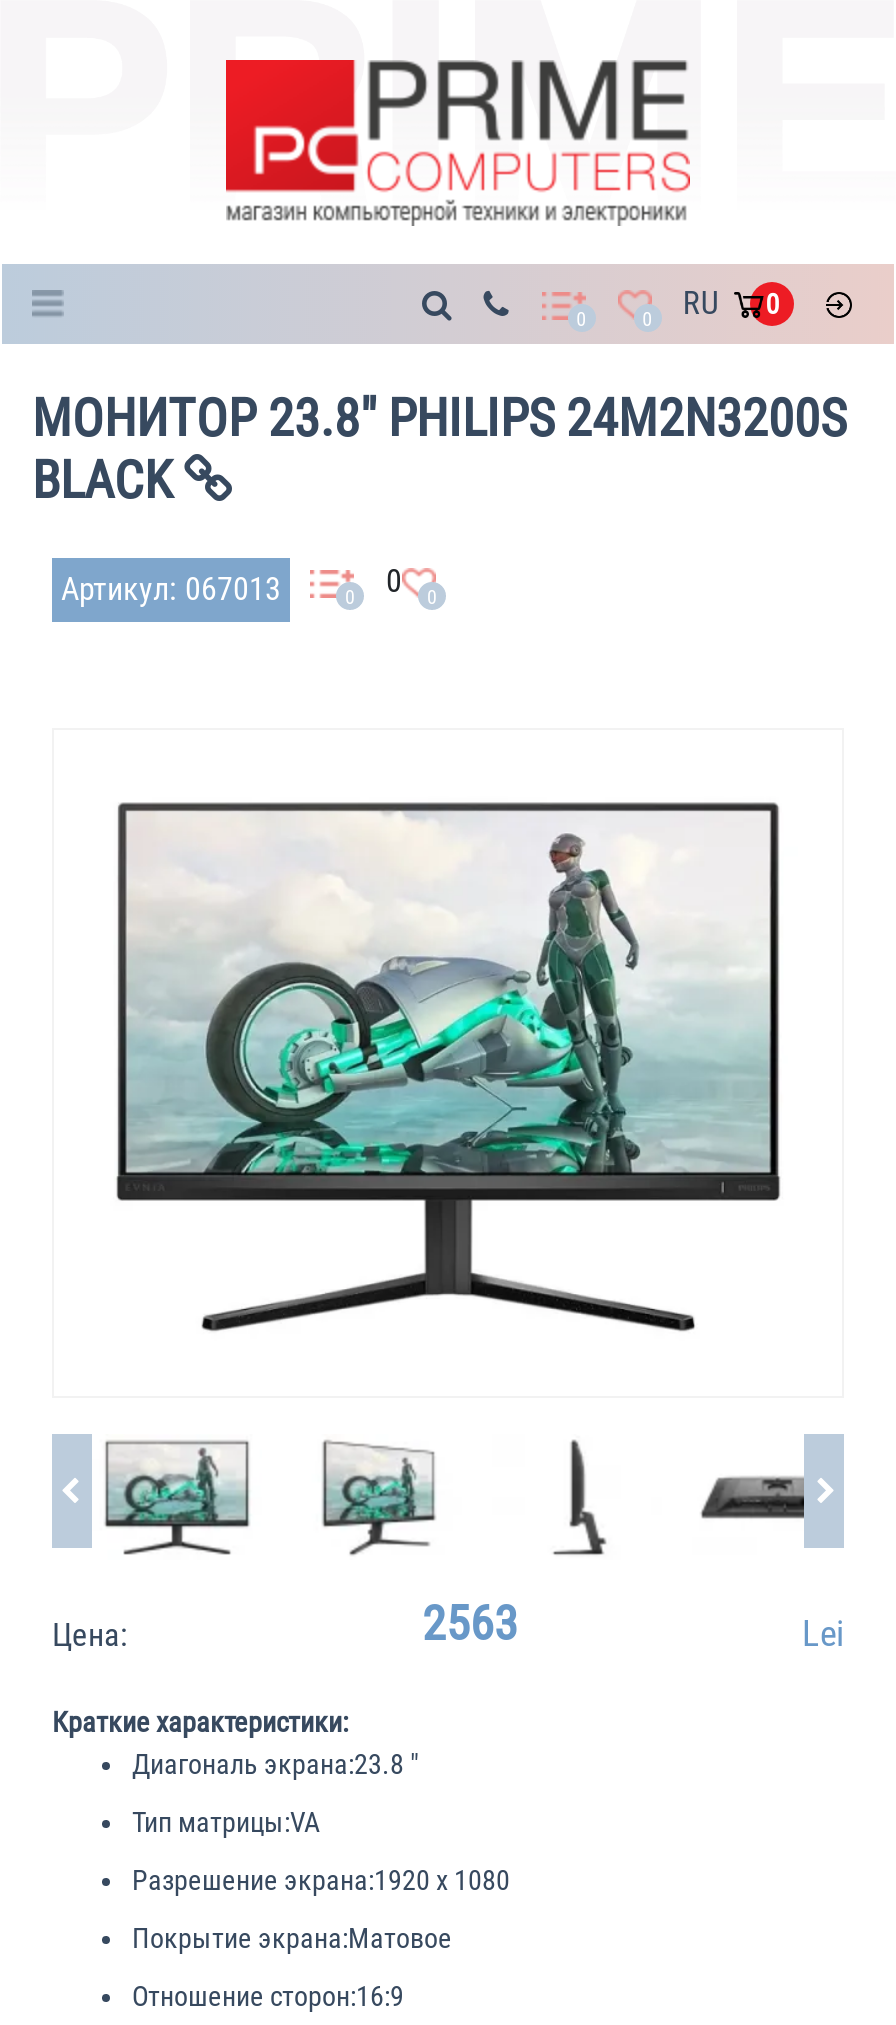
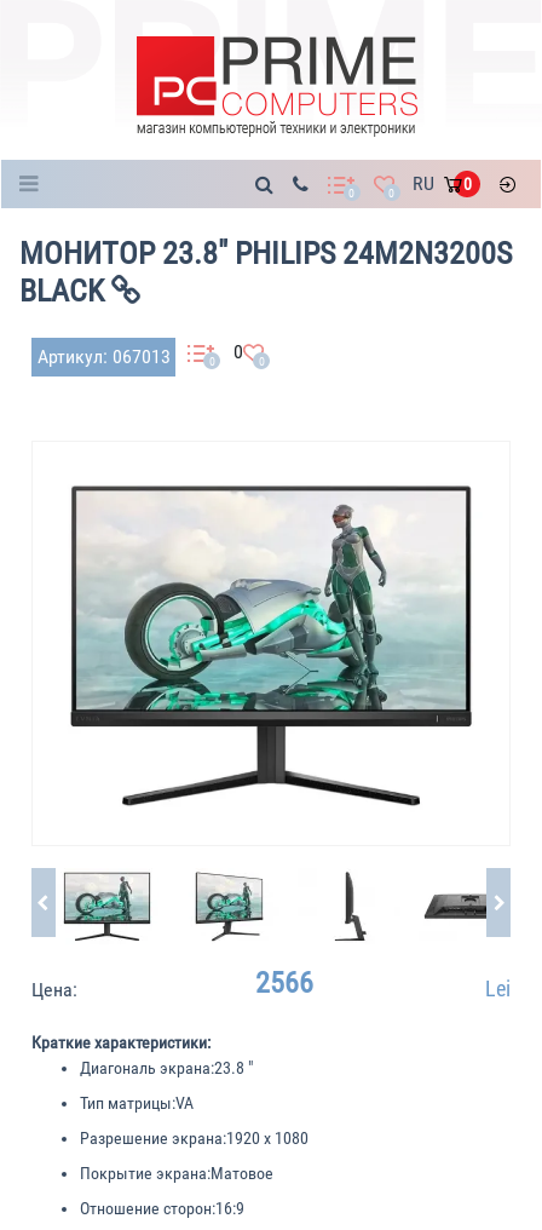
[422,1596,518,1652] 2563 -> [255,966,313,1000] 2566

